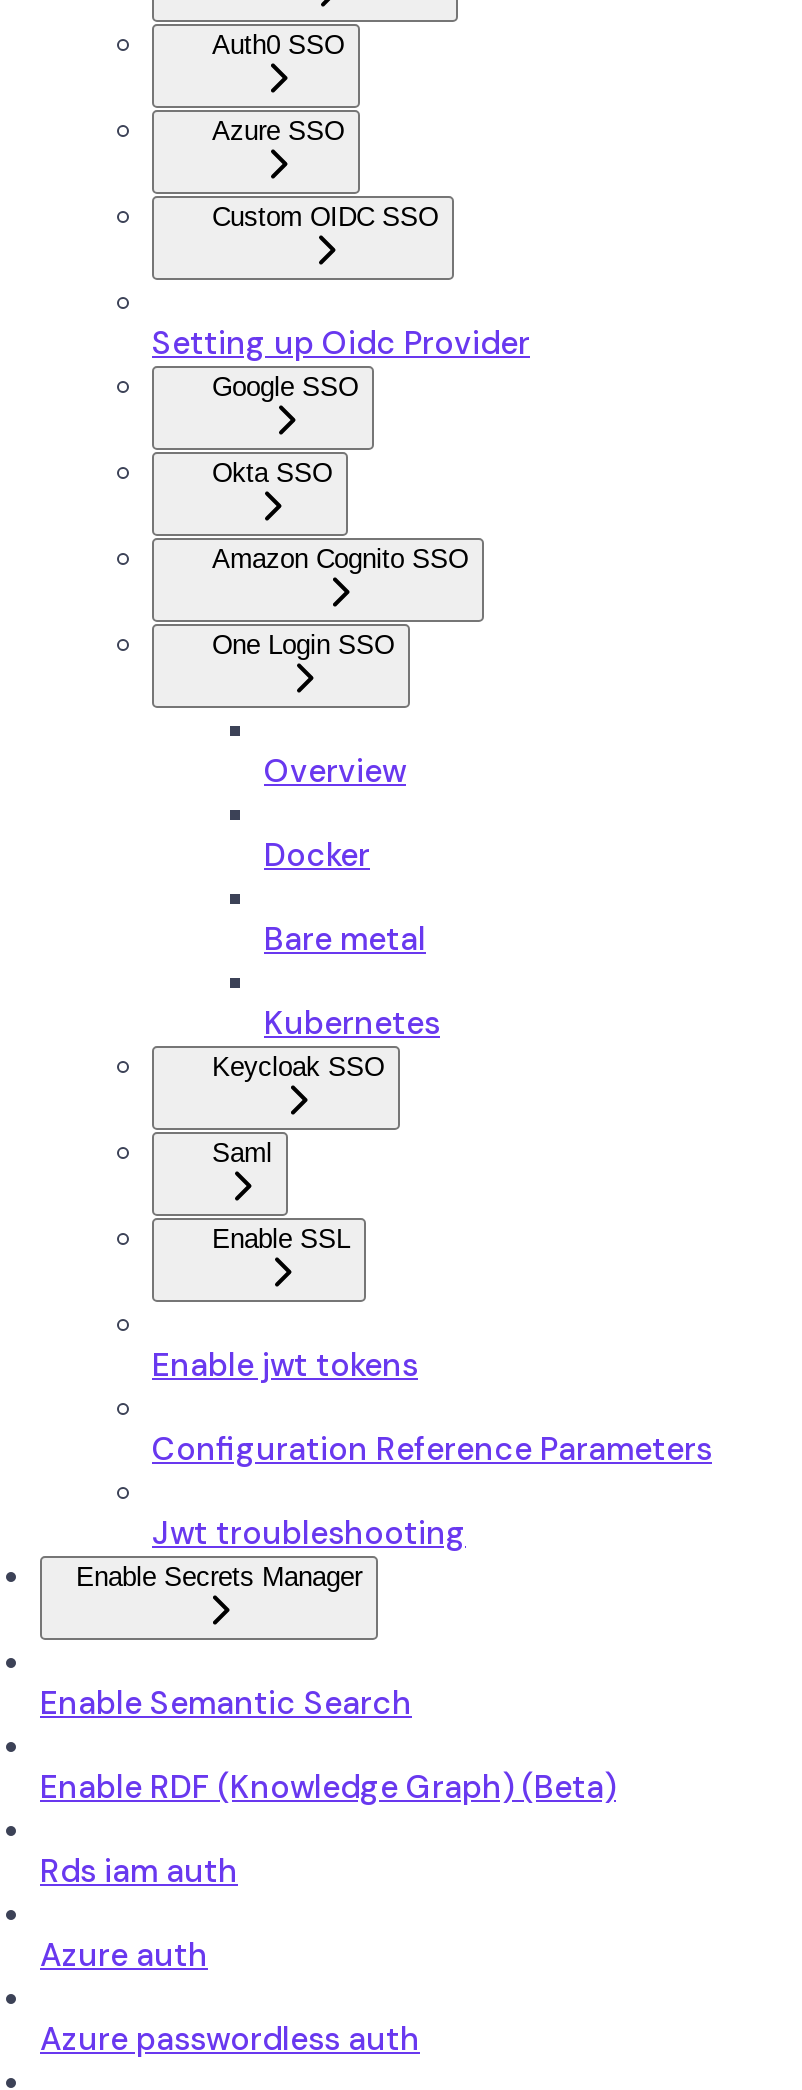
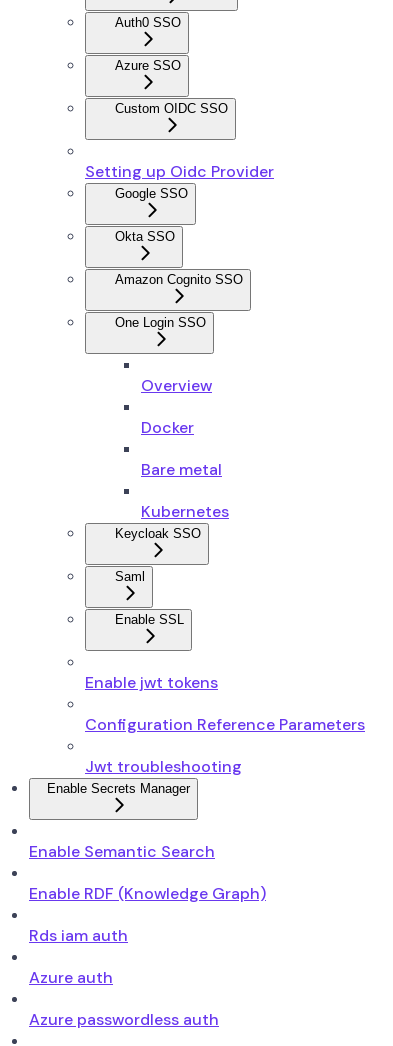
[40,1766,616,1808] Enable RDF (Knowledge Graph) (Beta) -> [29,883,266,904] Enable RDF (Knowledge Graph)

